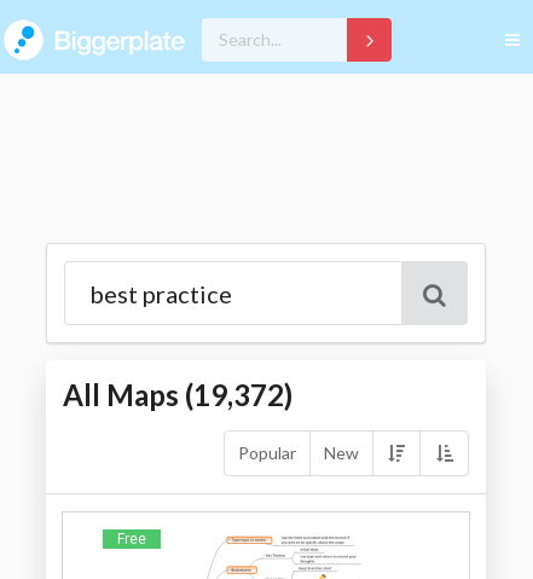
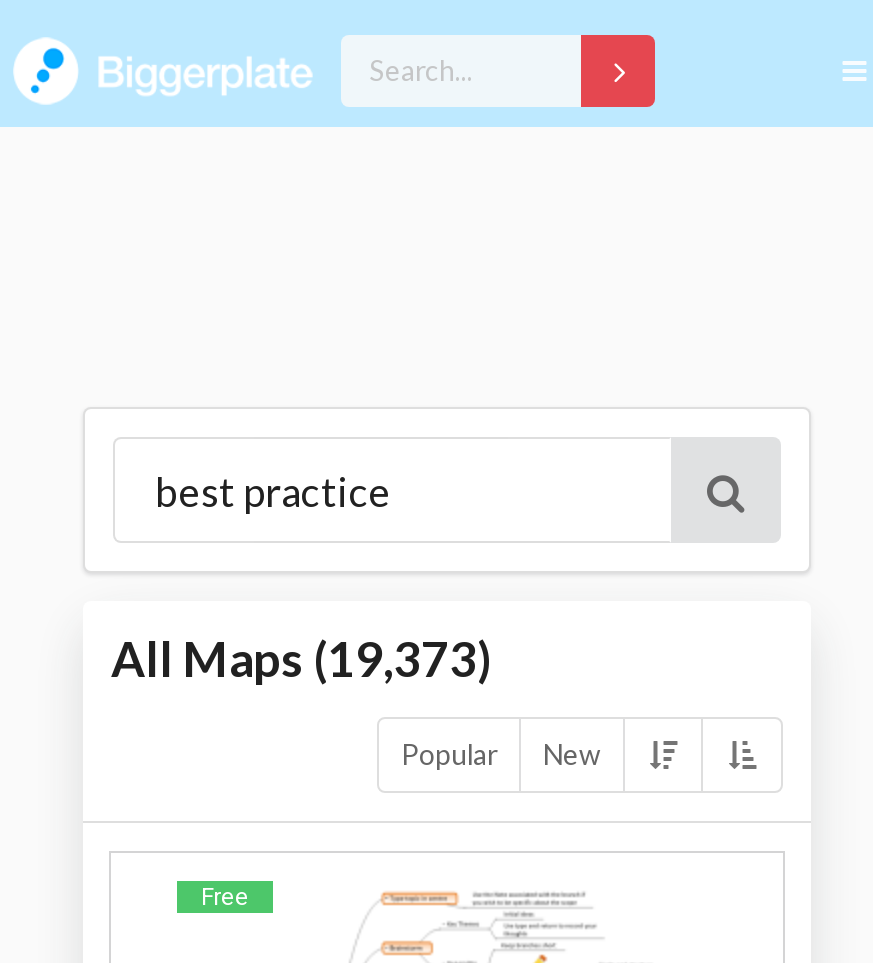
[63,377,292,412] All Maps (19,372) -> [111,629,491,687] All Maps (19,373)

